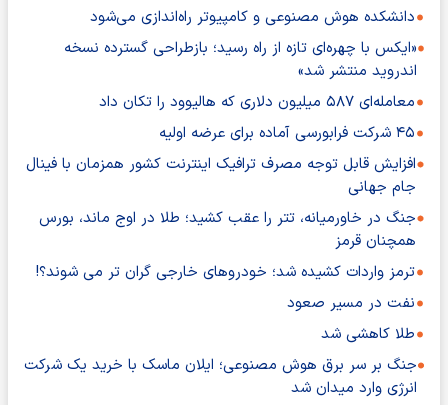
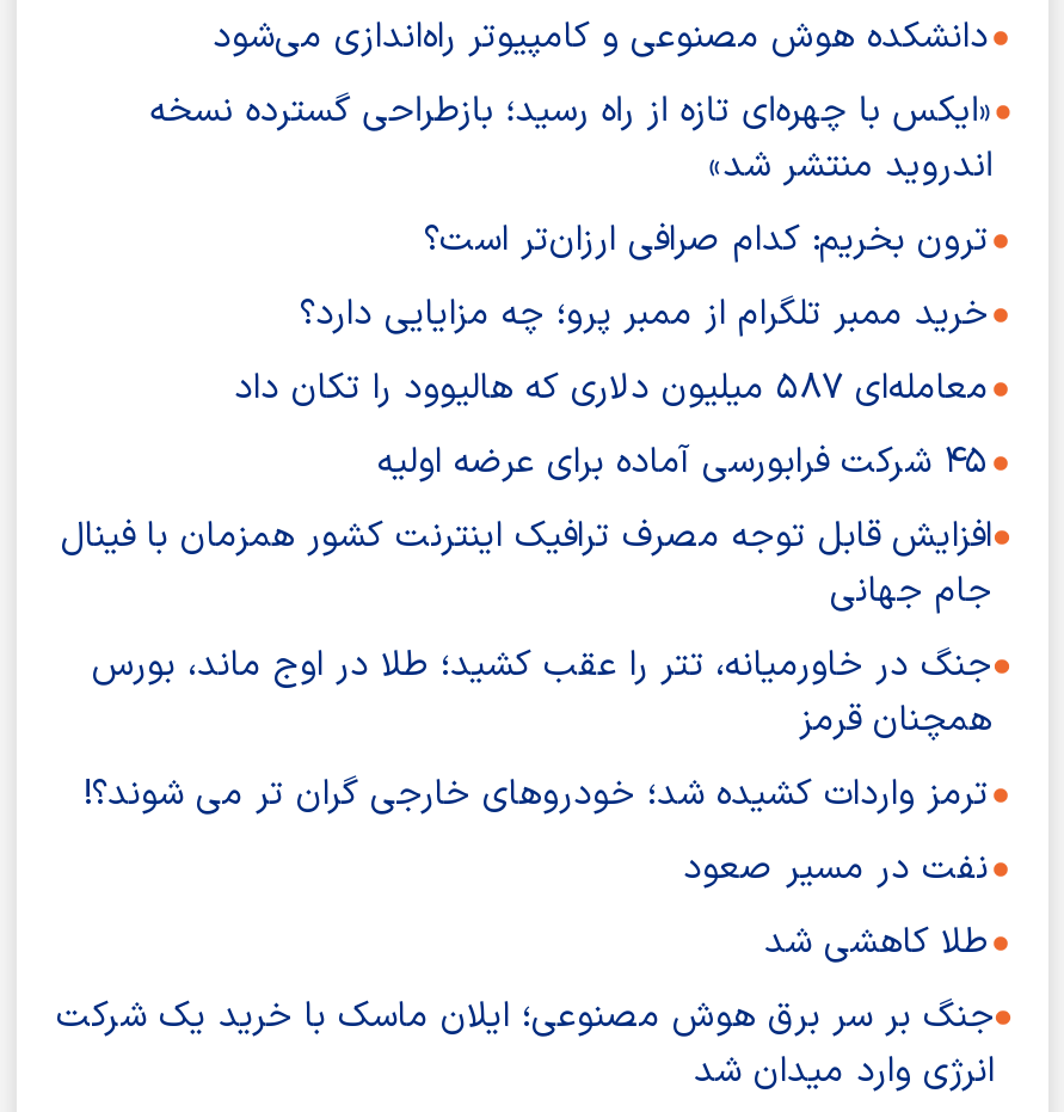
none -> [299,214,989,343] ترون بخریم: کدام صرافی ارزان‌تر است؟ | خرید ممبر تلگرام از ممبر پرو؛ چه مزایایی دارد؟

